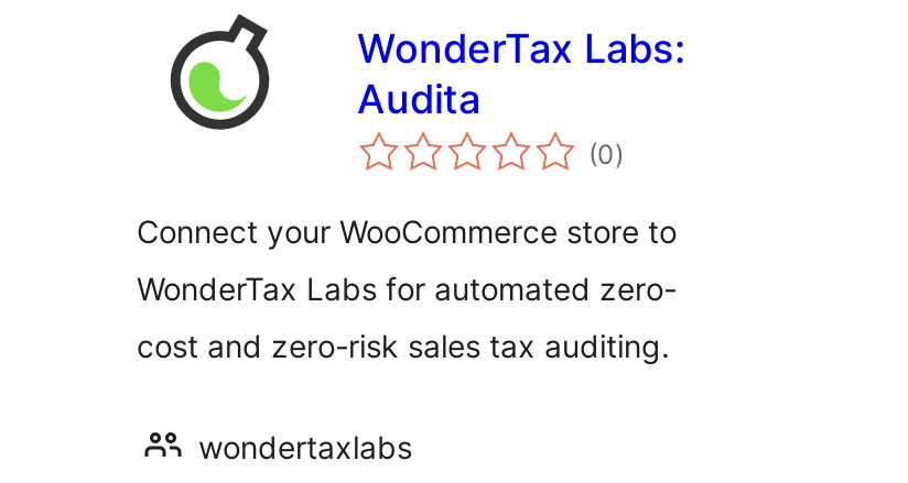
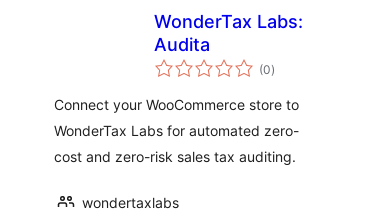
[167,12,271,133] [image] -> none

